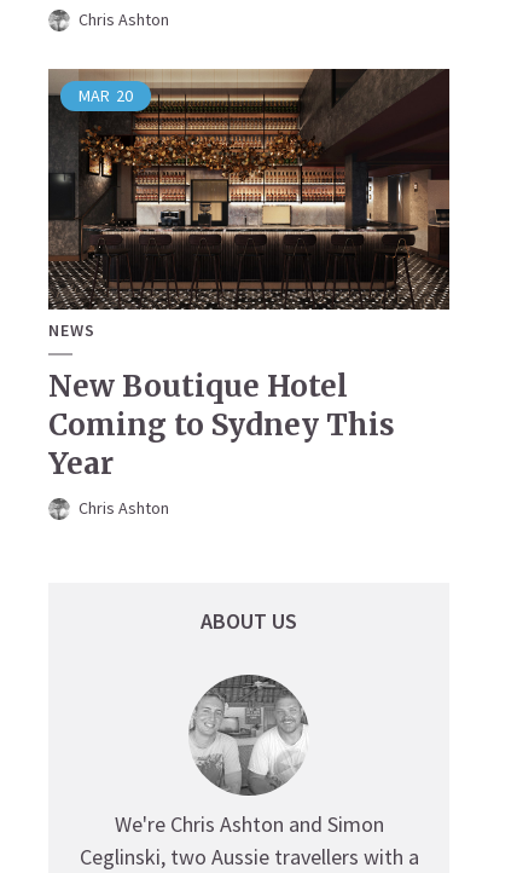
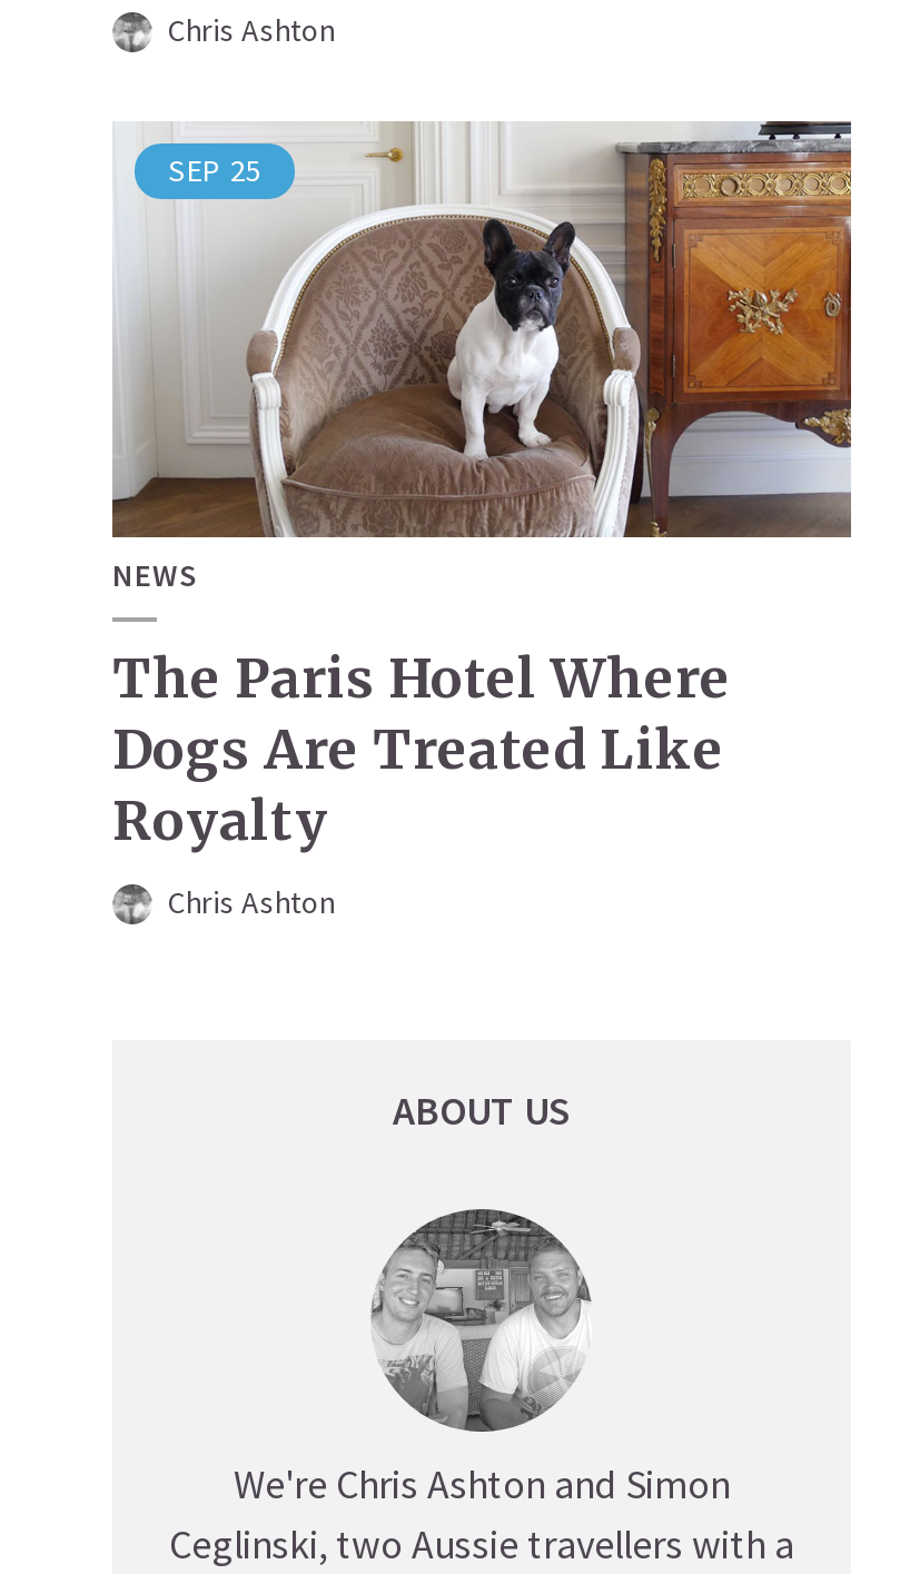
[47,68,451,311] [image] | MAR 20 -> [112,120,853,541] [image] | SEP 25
[48,367,395,482] New Boutique Hotel | Coming to Sydney This | Year -> [112,644,731,855] The Paris Hotel Where | Dogs Are Treated Like | Royalty

